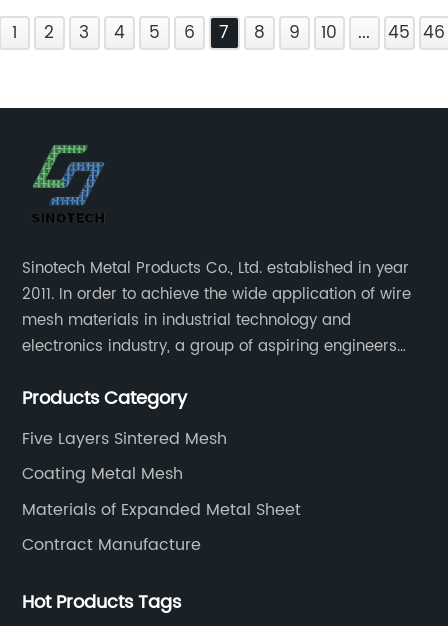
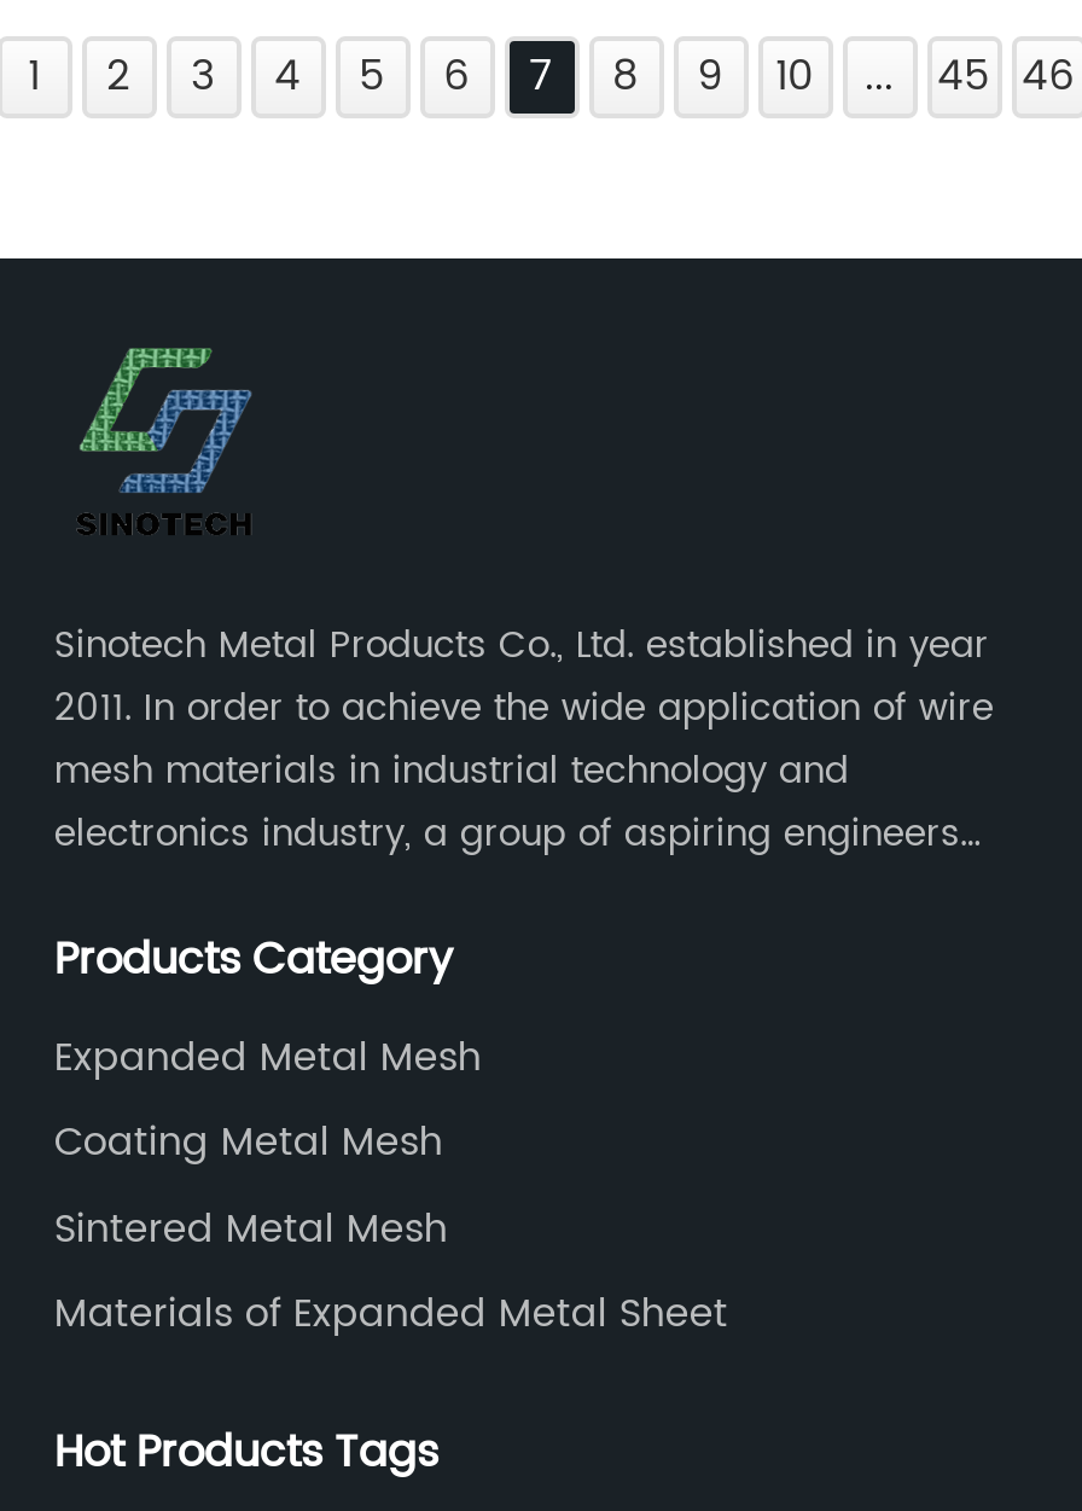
[22,426,227,452] Five Layers Sintered Mesh -> [54,1027,482,1089] Expanded Metal Mesh
none -> [54,1198,448,1261] Sintered Metal Mesh
moved [22,497,301,523] -> [54,1284,728,1347]: Materials of Expanded Metal Sheet
[22,532,201,558] Contract Manufacture -> none

